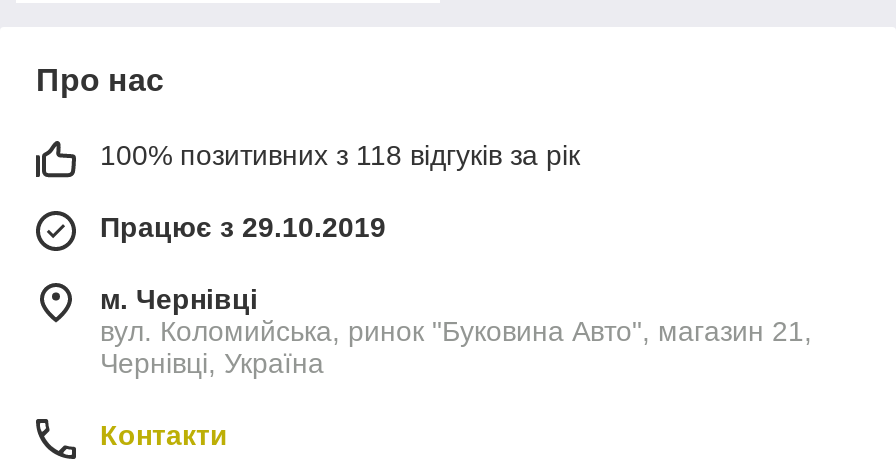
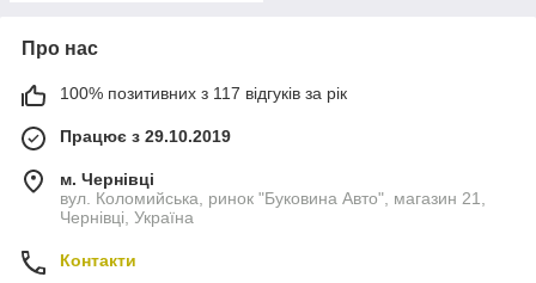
[100,139,580,171] 100% позитивних з 118 відгуків за рік -> [60,83,347,102] 100% позитивних з 117 відгуків за рік

